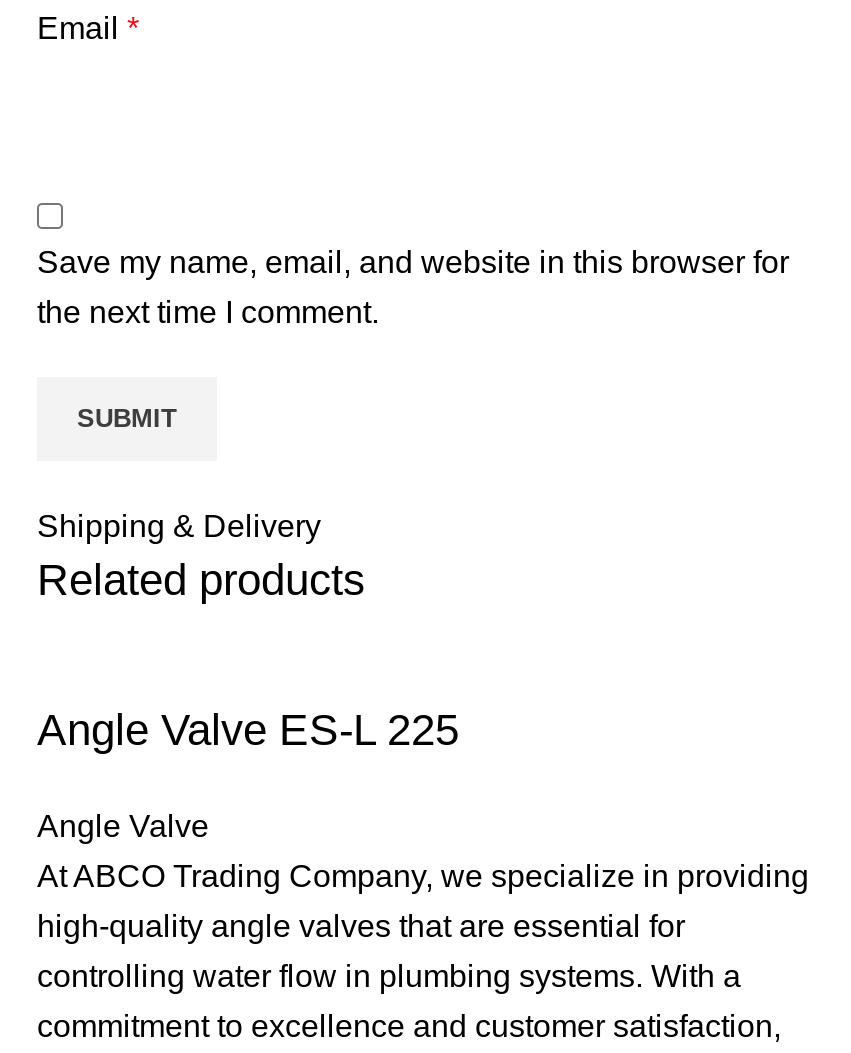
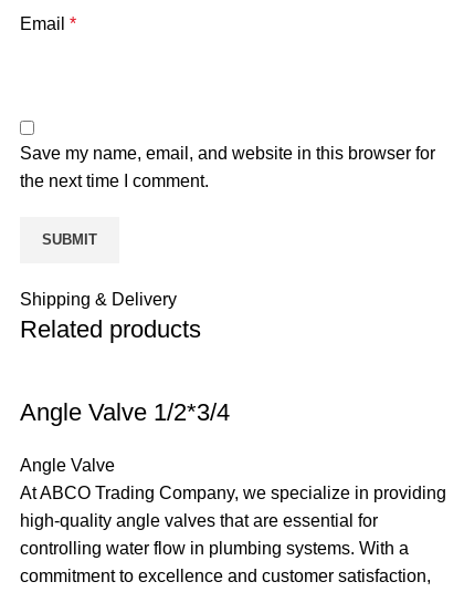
[37,706,459,756] Angle Valve ES-L 225 -> [20,399,230,426] Angle Valve 1/2*3/4

